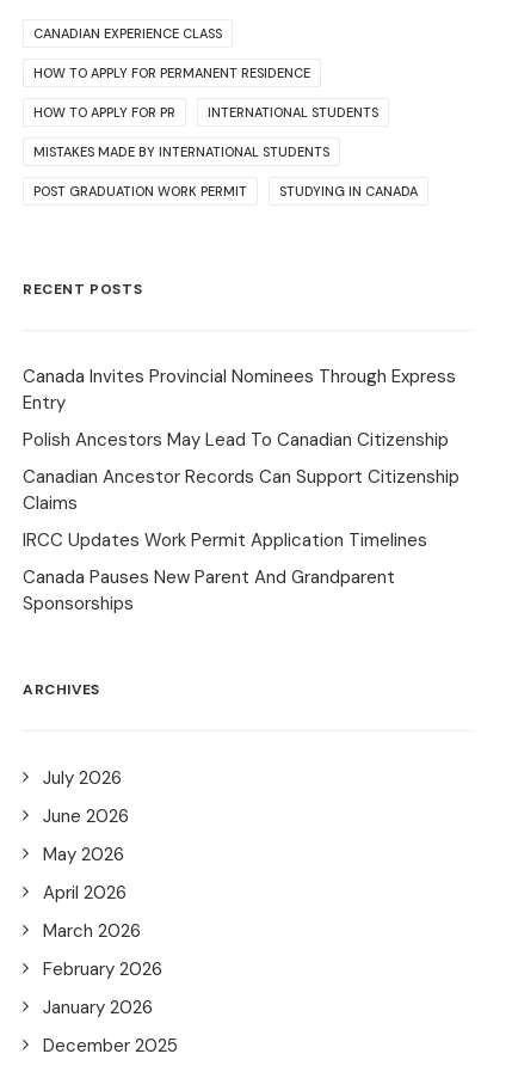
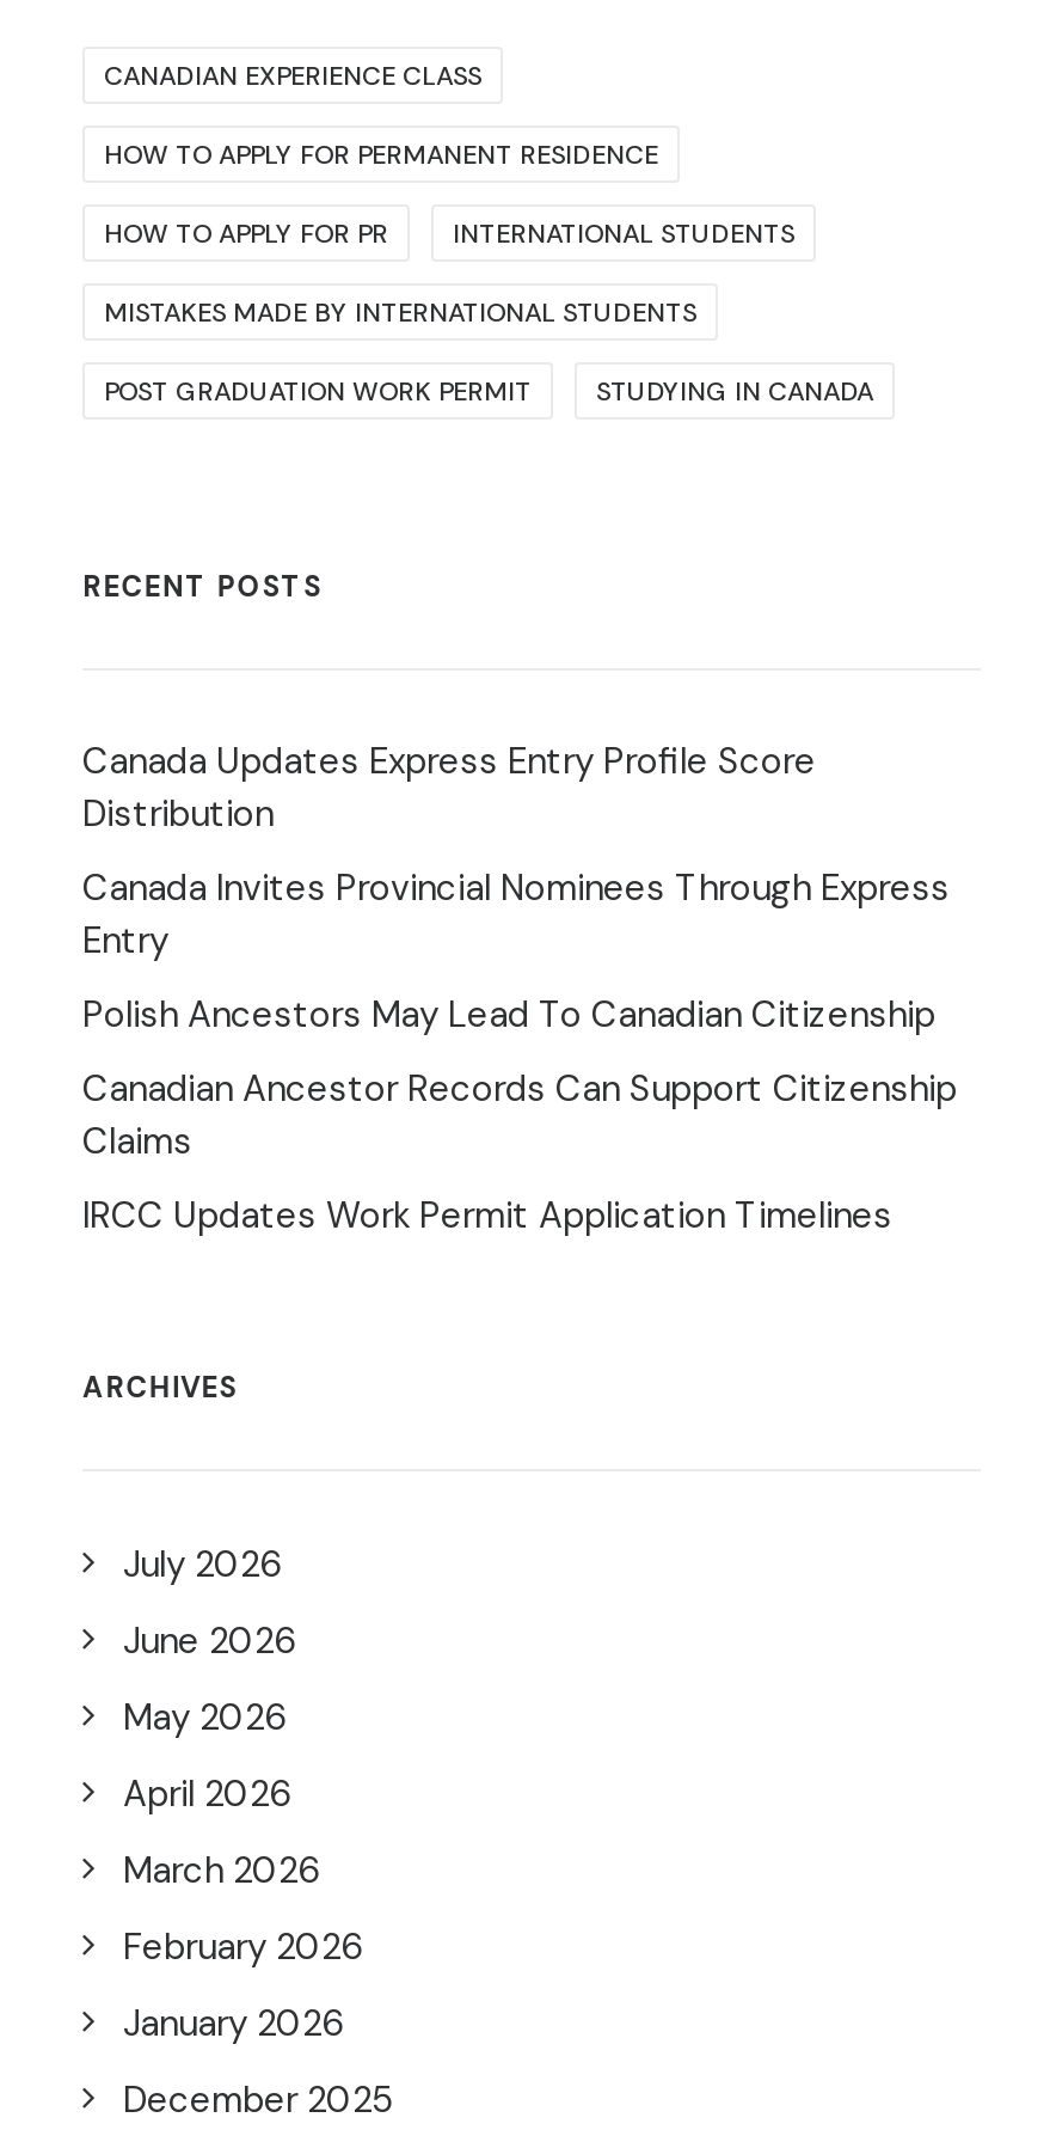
none -> [82,737,816,838] Canada Updates Express Entry Profile Score | Distribution
moved [23,364,459,552] -> [82,864,957,1240]: Canada Invites Provincial Nominees Through Express | Entry | Polish Ancestors May Lead To Canadian Citizenship | Canadian Ancestor Records Can Support Citizenship | Claims | IRCC Updates Work Permit Application Timelines
[23,565,395,615] Canada Pauses New Parent And Grandparent | Sponsorships -> none

